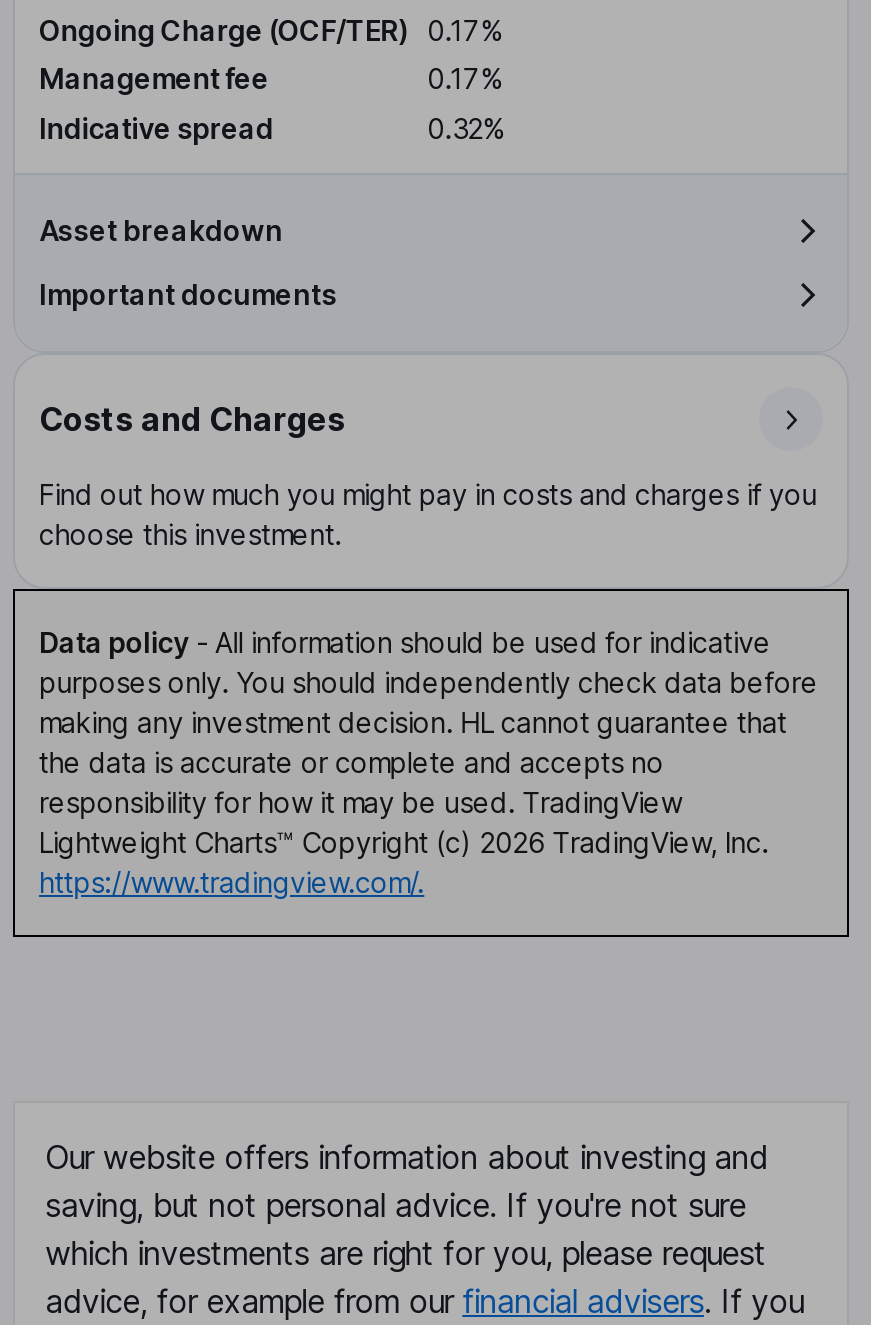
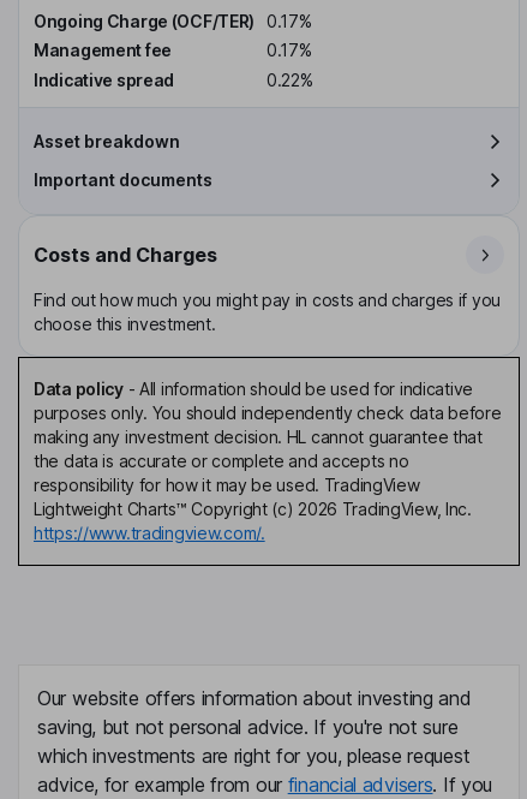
[427,111,504,145] 0.32% -> [267,70,313,90] 0.22%

